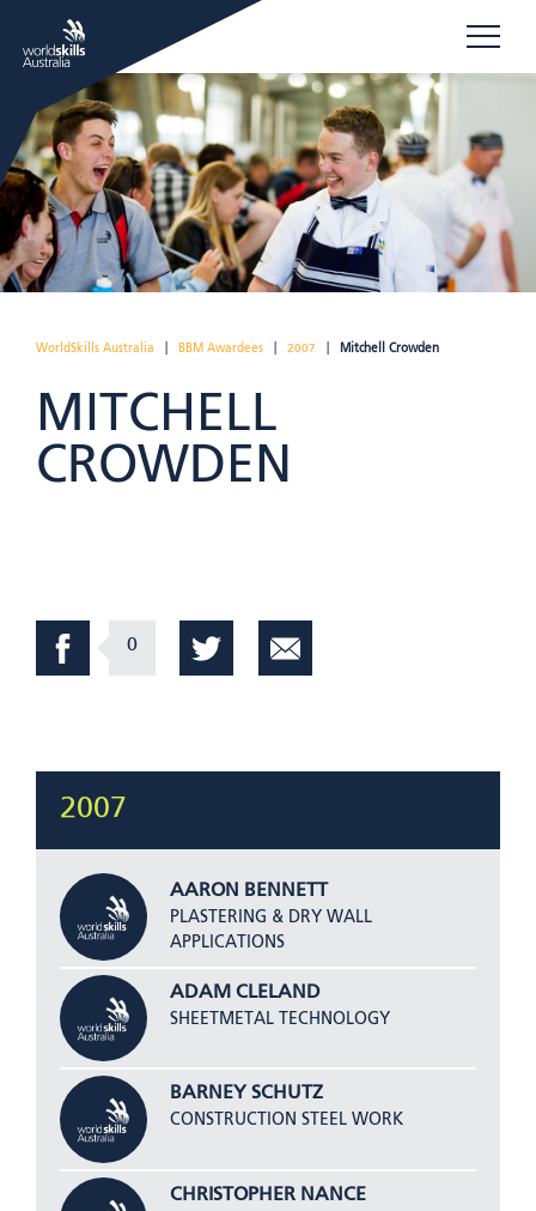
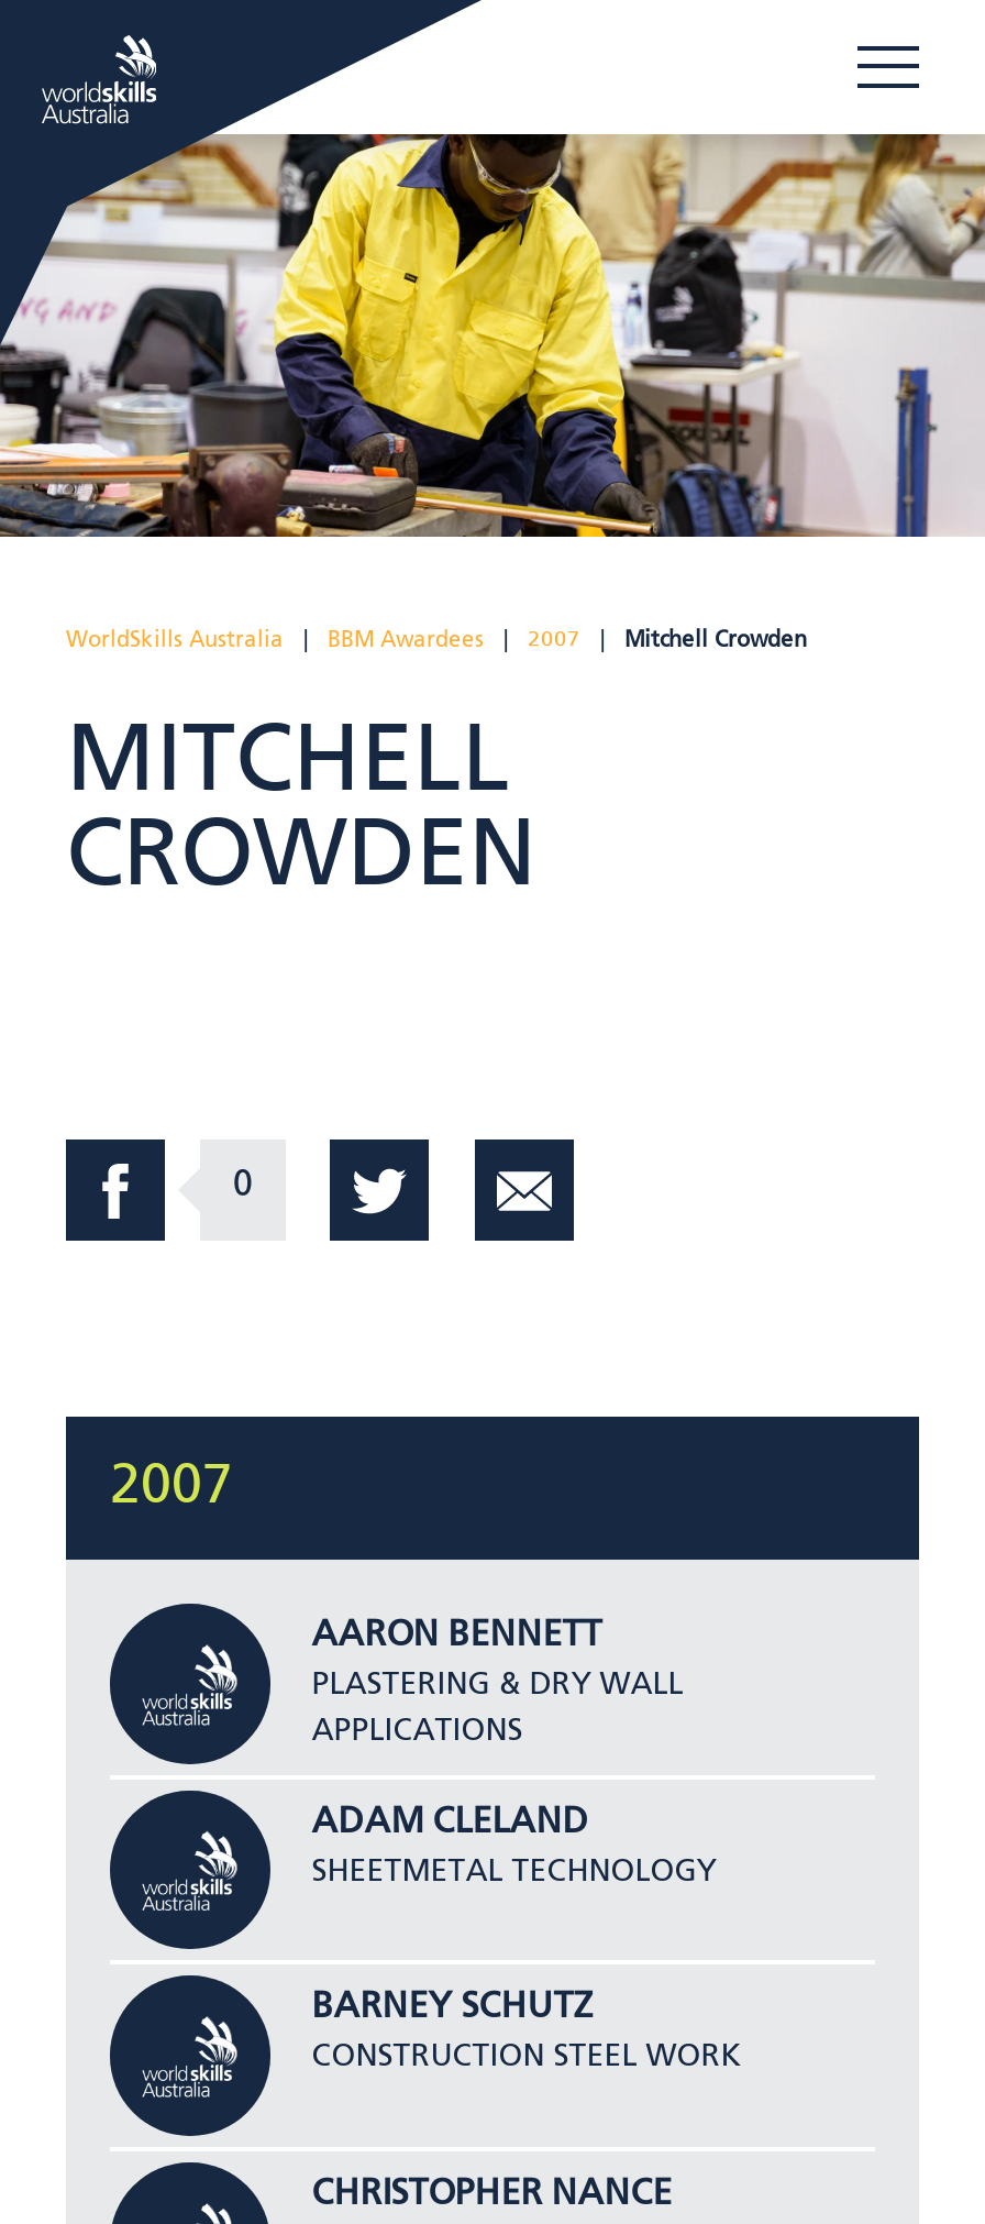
[4,73,532,293] [image] -> [7,132,978,539] [image]

